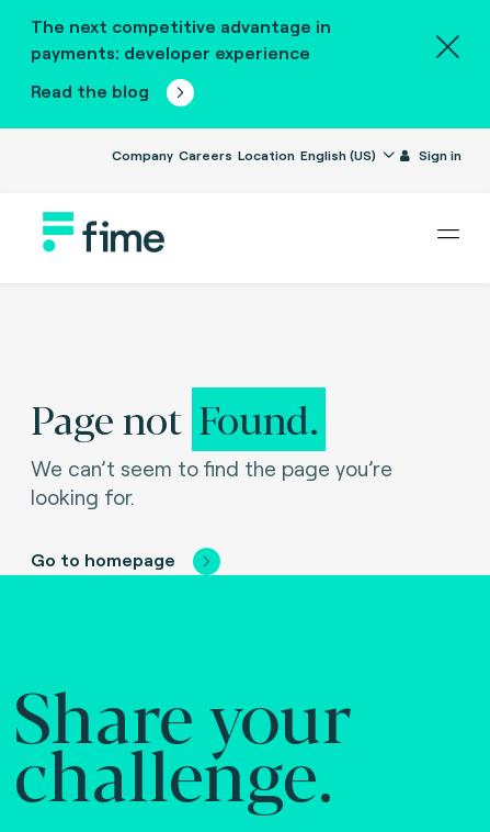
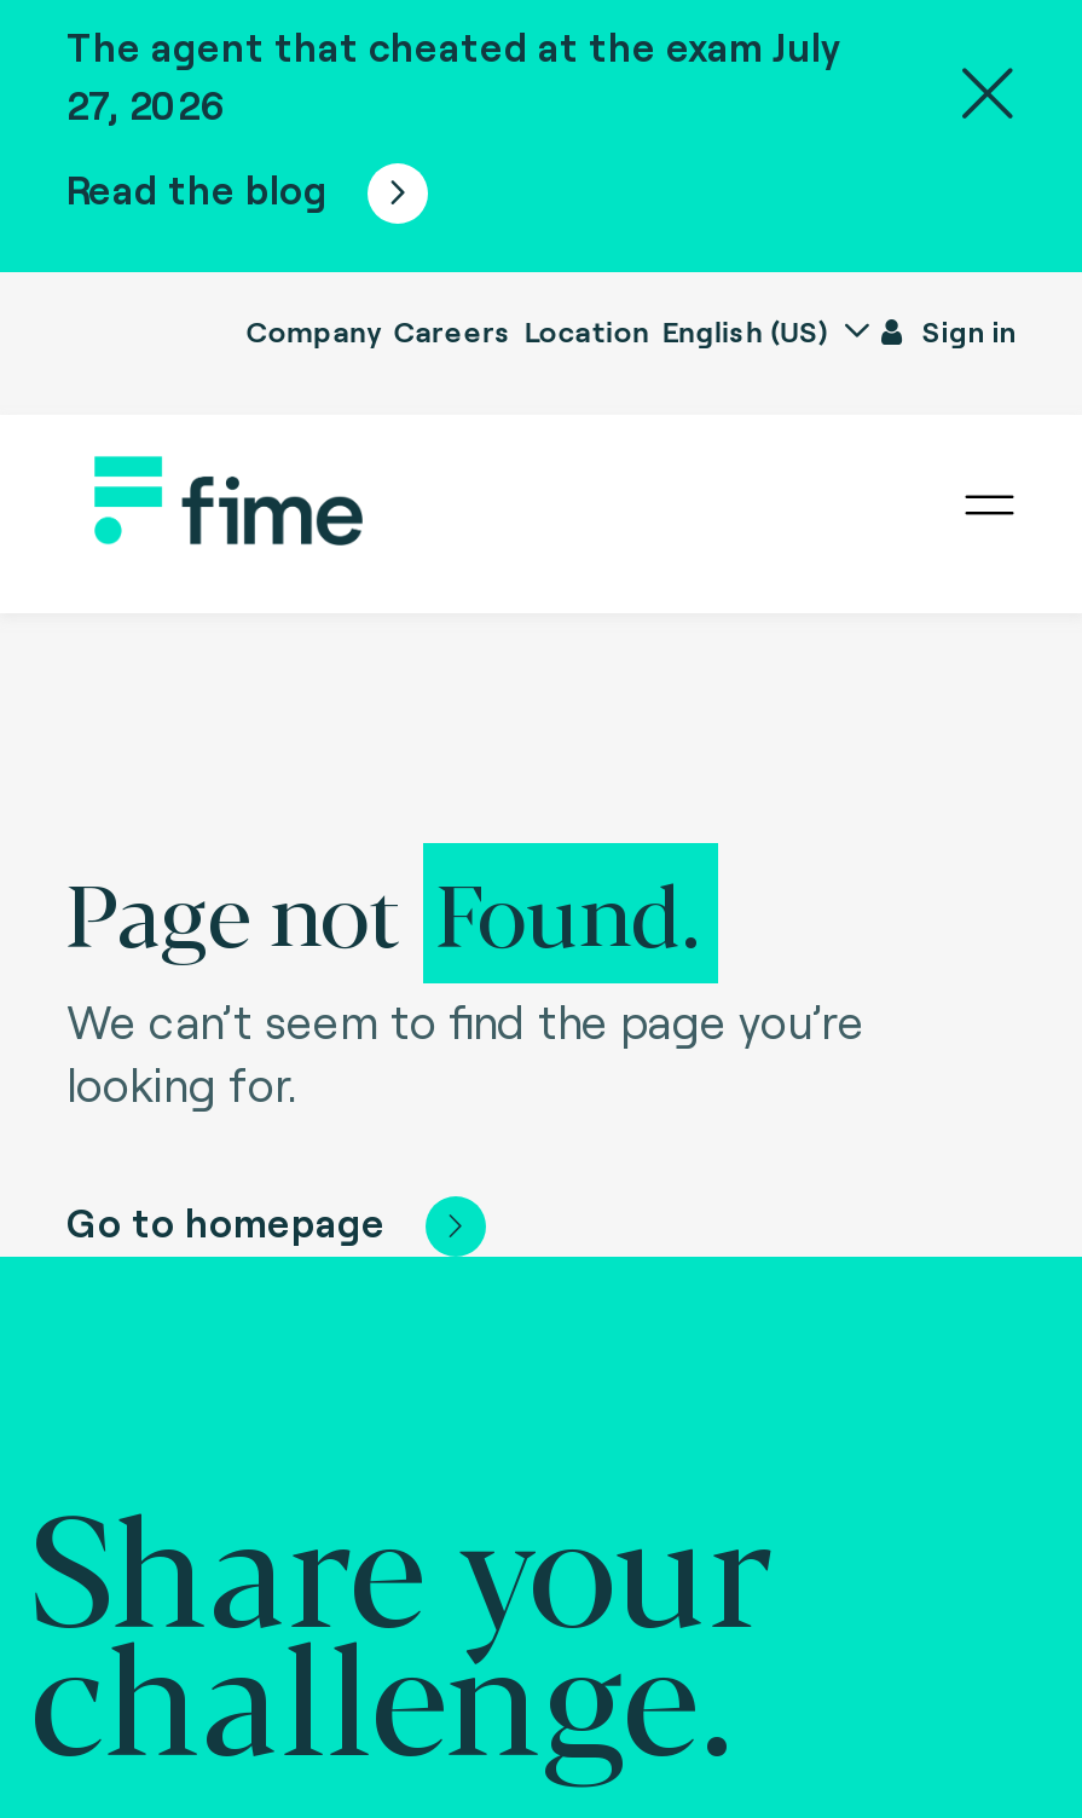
[30,15,331,63] The next competitive advantage in | payments: developer experience -> [66,23,840,127] The agent that cheated at the exam July | 27, 2026

